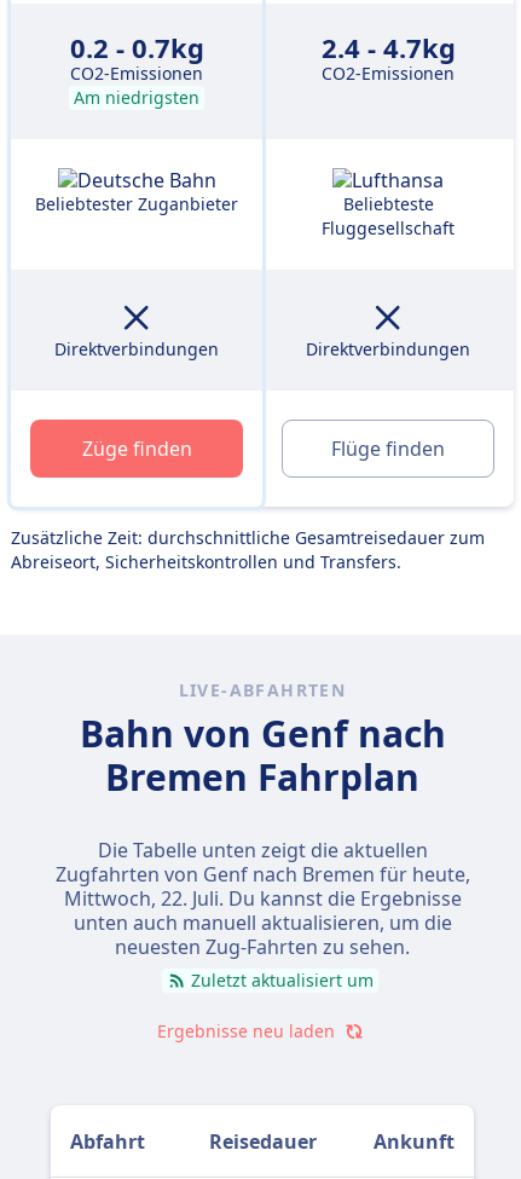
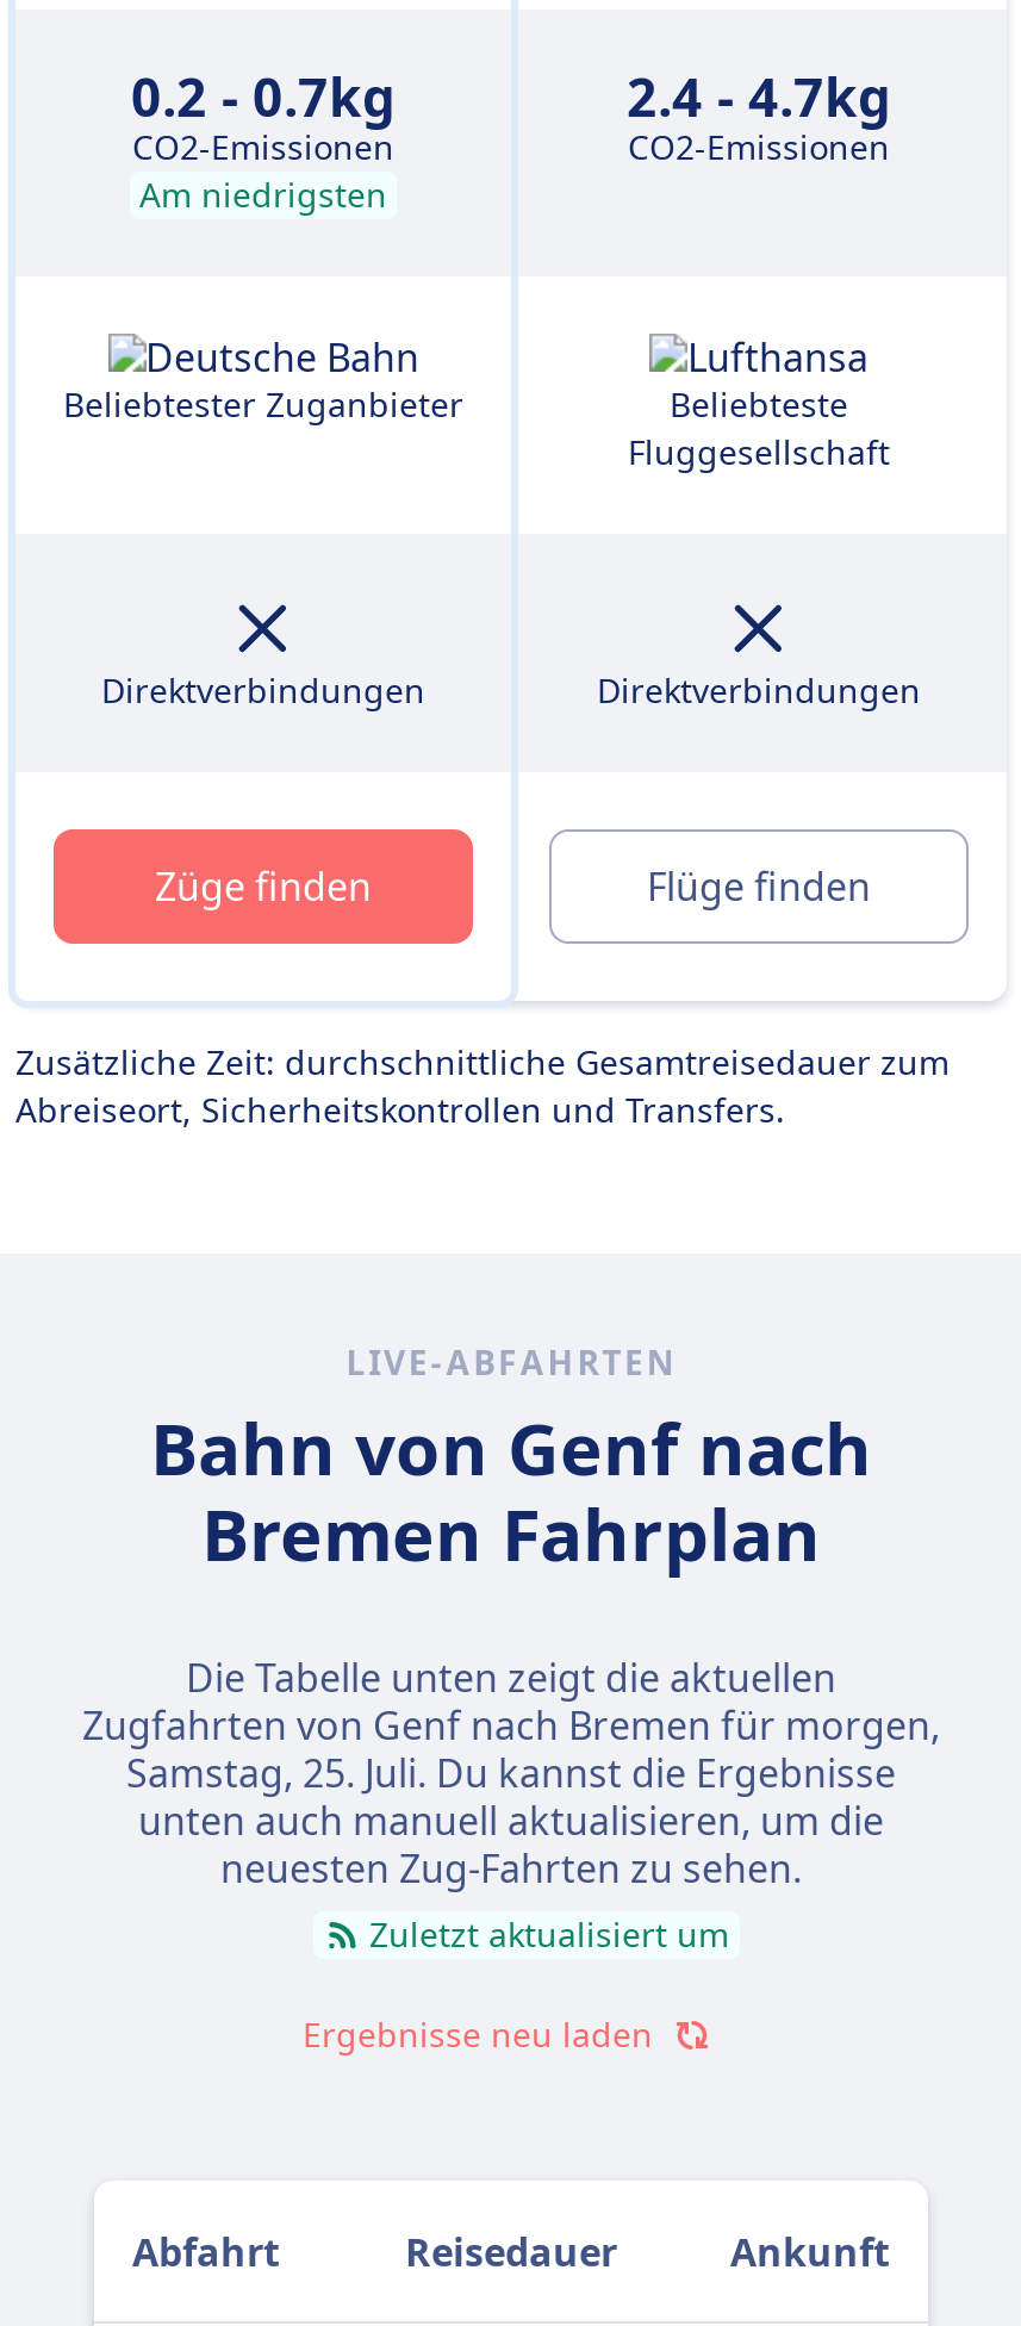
[55,861,470,888] Zugfahrten von Genf nach Bremen für heute, -> [82,1699,940,1752] Zugfahrten von Genf nach Bremen für morgen,
[63,885,461,912] Mittwoch, 22. Juli. Du kannst die Ergebnisse -> [126,1747,896,1799] Samstag, 25. Juli. Du kannst die Ergebnisse

